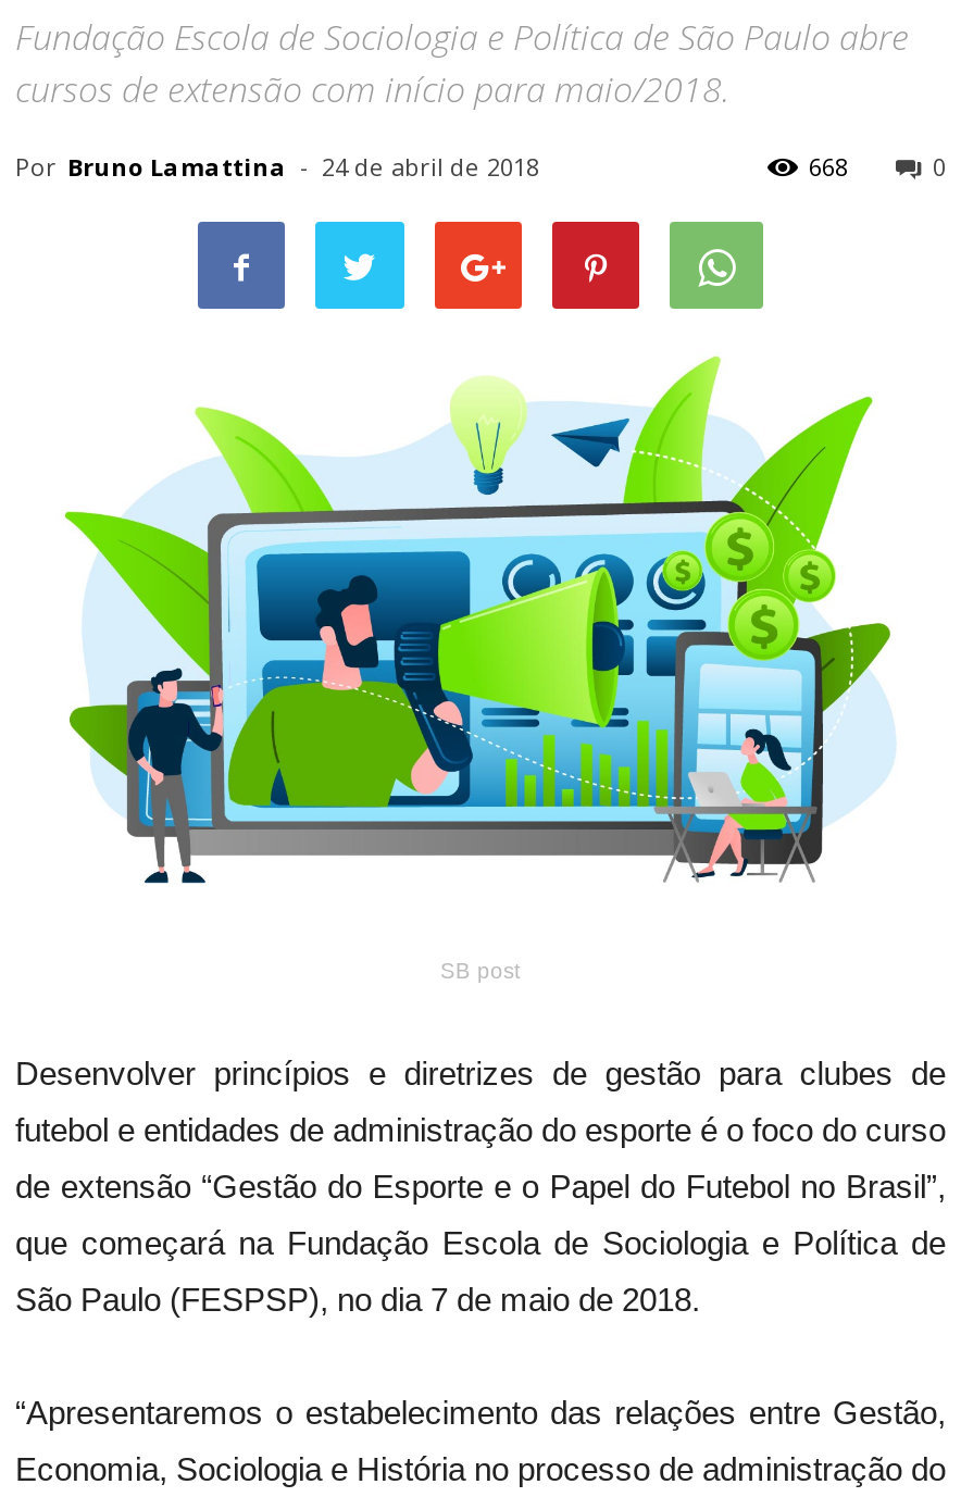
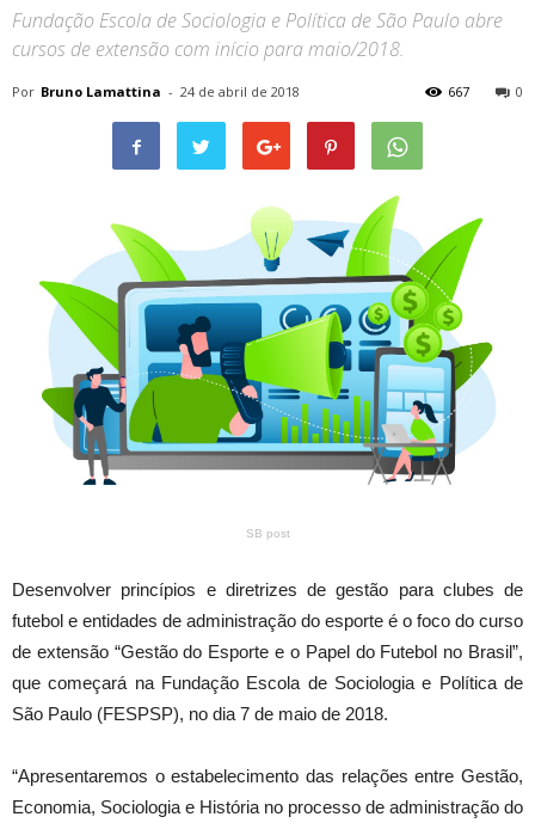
[809,150,848,183] 668 -> [448,82,469,100] 667

